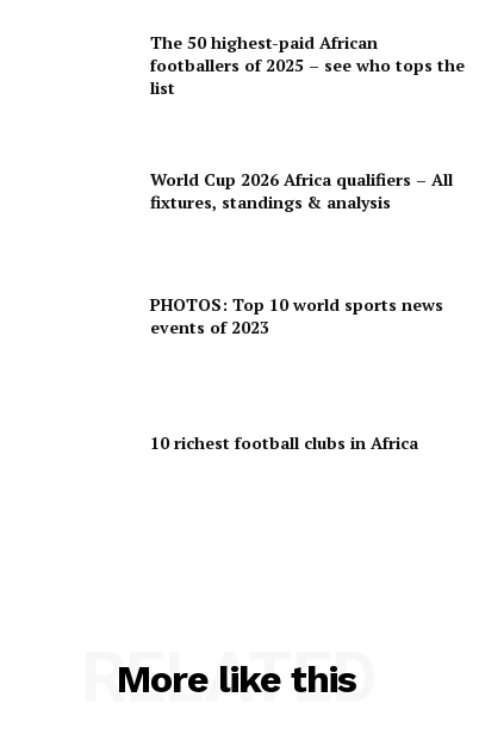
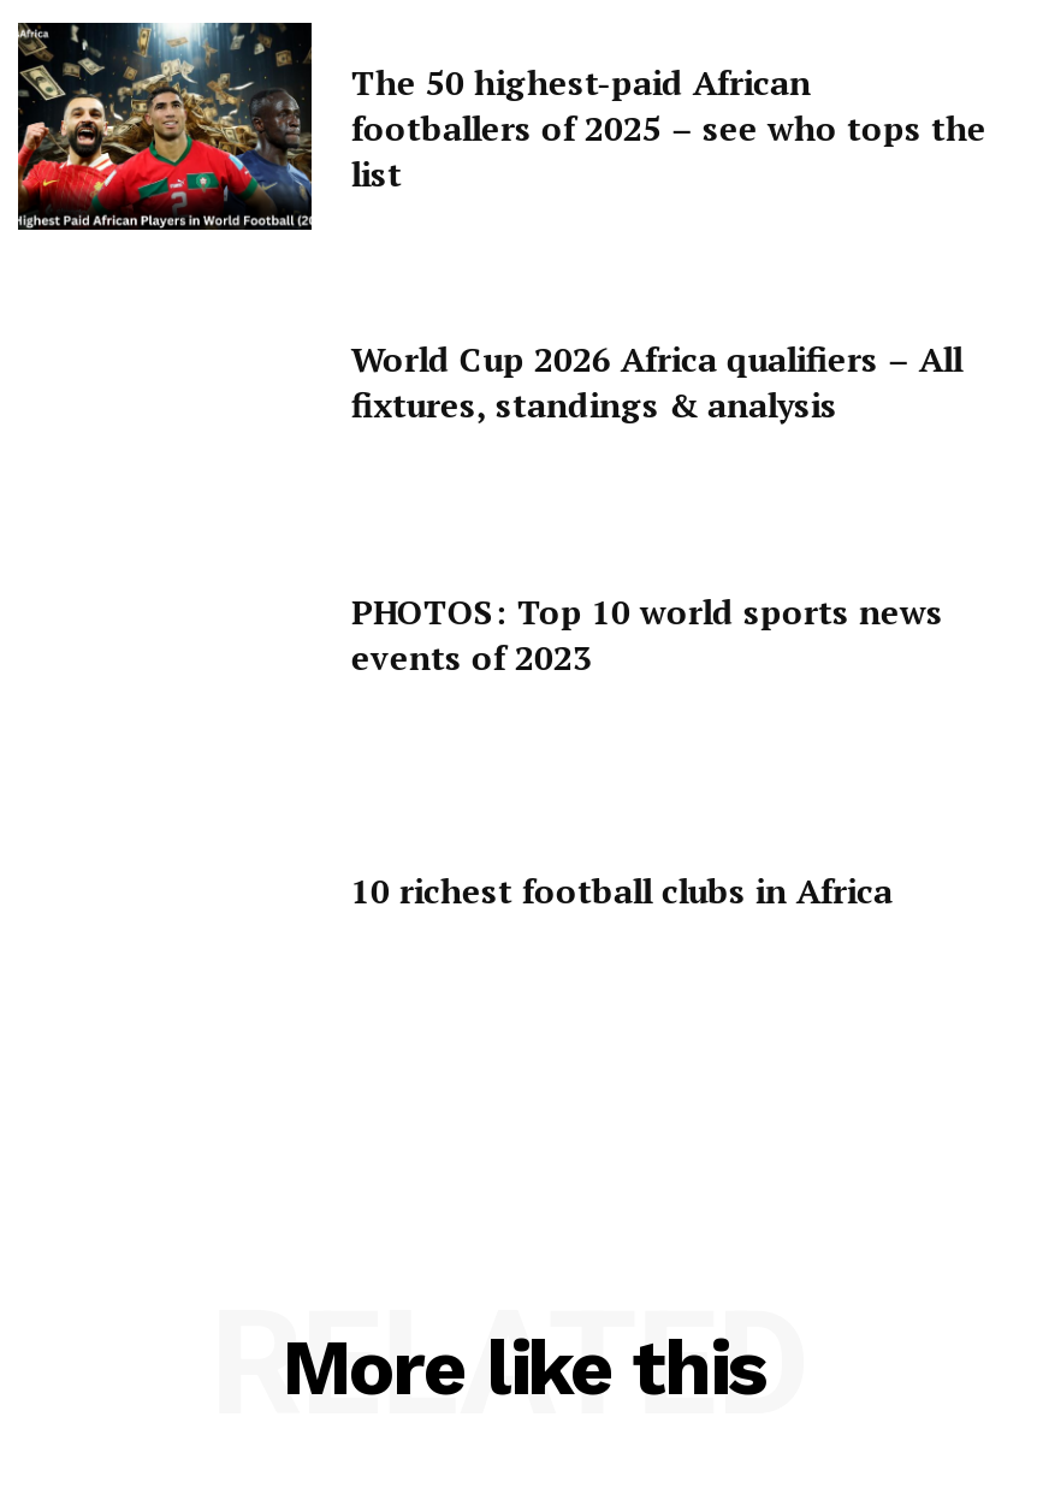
none -> [16,20,314,232] [image]

